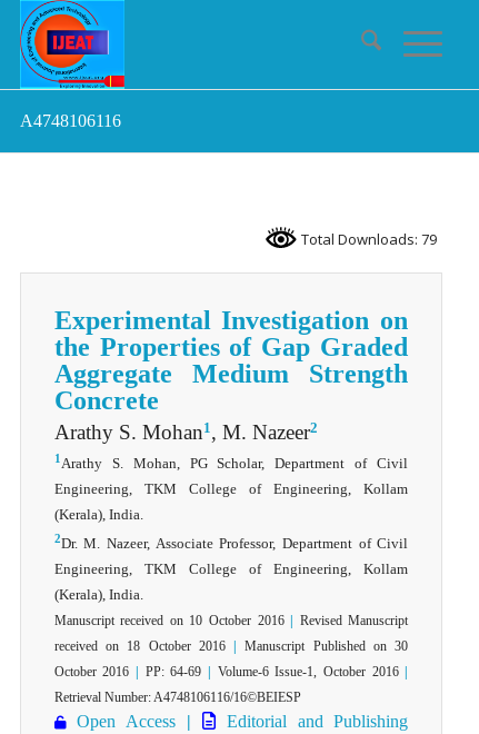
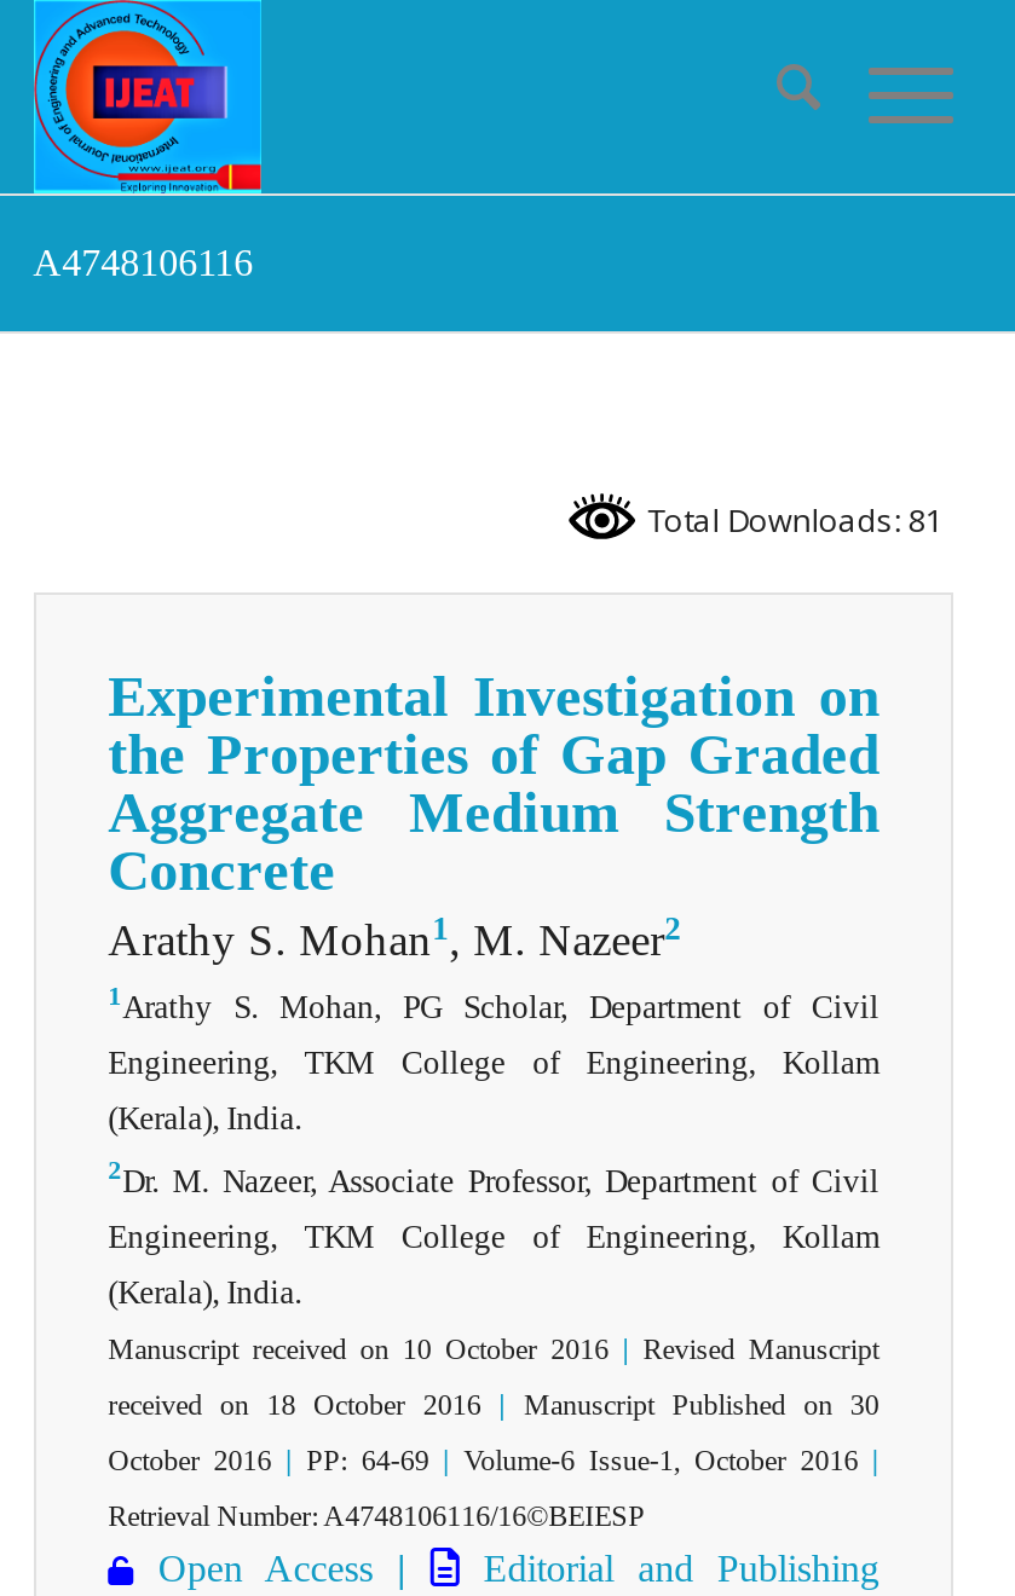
[298,229,437,249] Total Downloads: 79 -> [640,498,942,541] Total Downloads: 81

